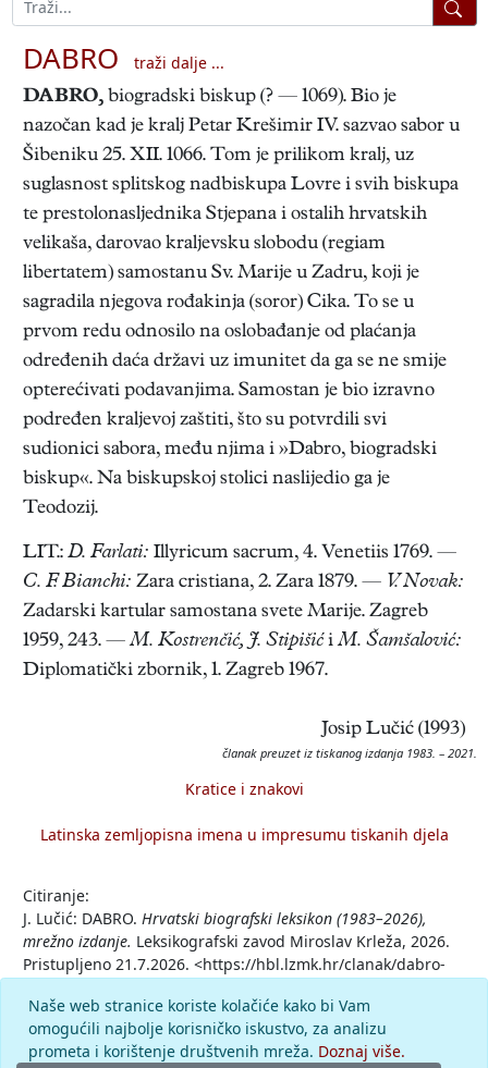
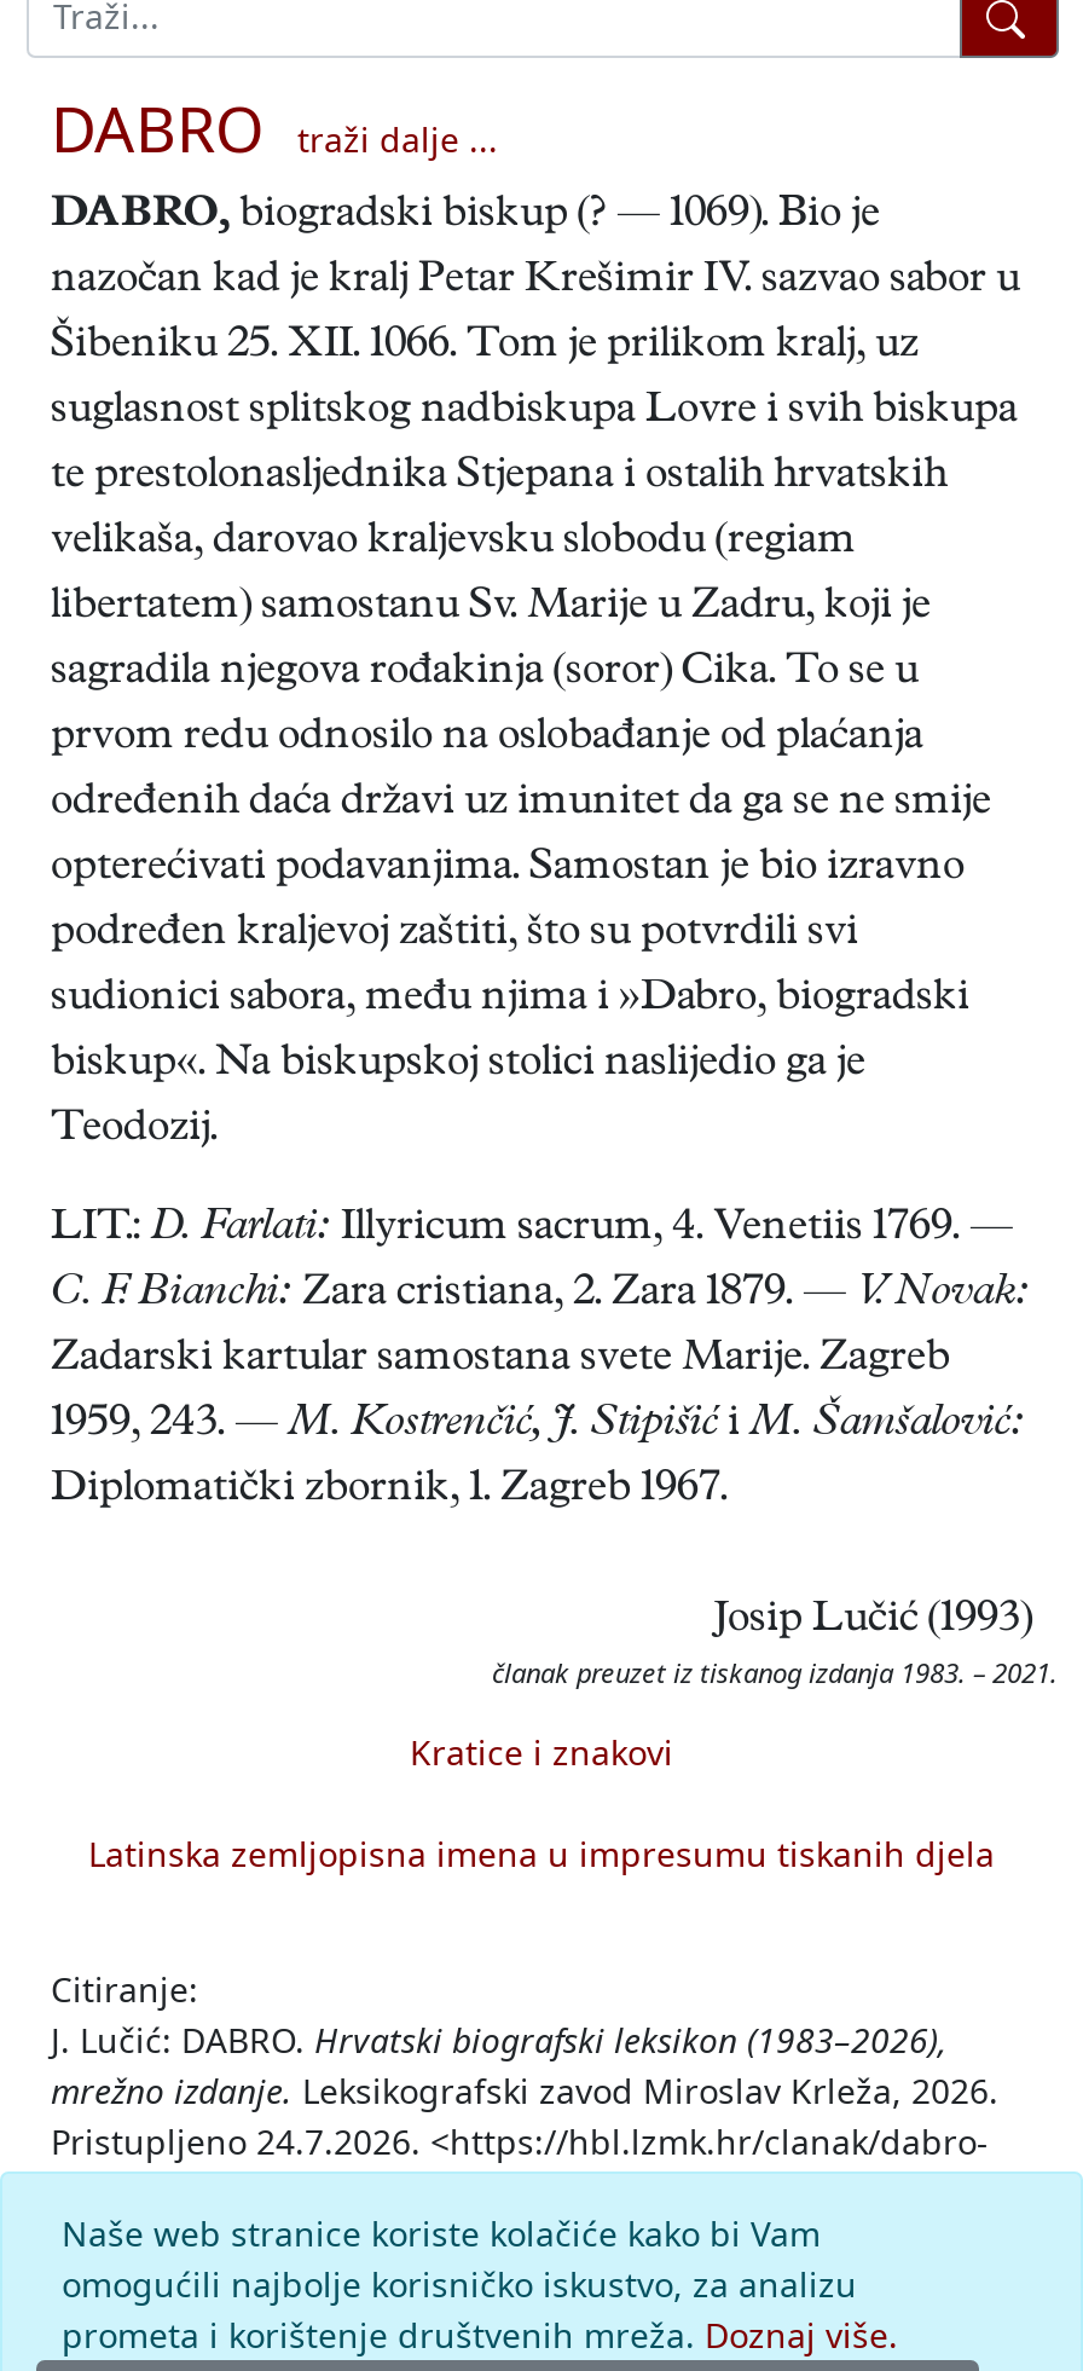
[23,953,446,974] Pristupljeno 21.7.2026. <https://hbl.lzmk.hr/clanak/dabro- -> [51,2118,989,2164] Pristupljeno 24.7.2026. <https://hbl.lzmk.hr/clanak/dabro-

